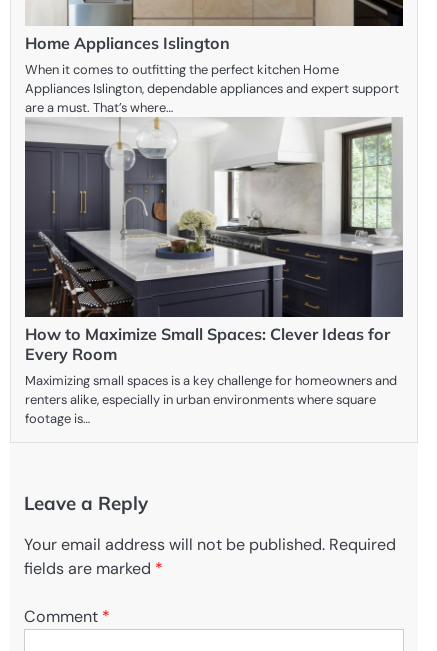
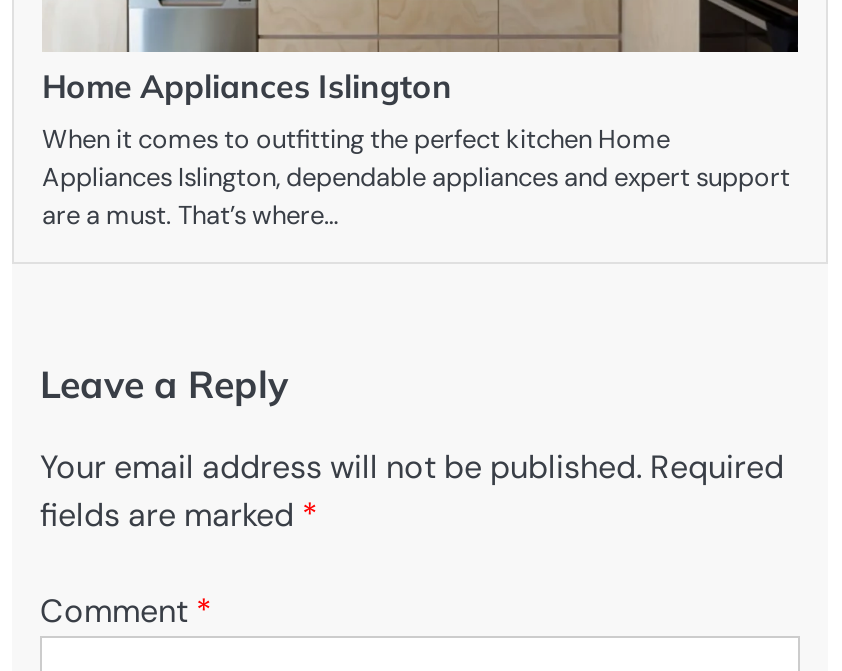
[24,117,404,427] [image] | How to Maximize Small Spaces: Clever Ideas for | Every Room | Maximizing small spaces is a key challenge for homeowners and | renters alike, especially in urban environments where square | footage is… -> none

